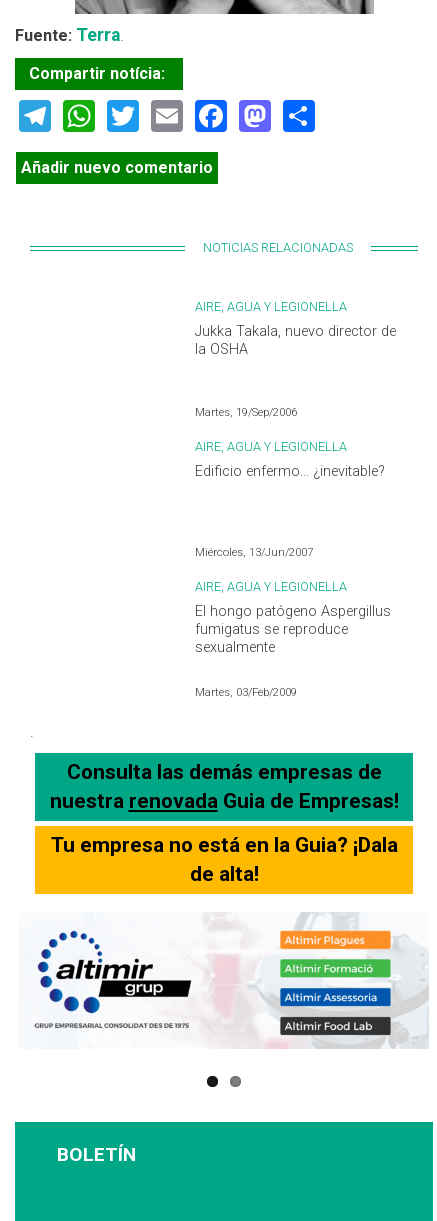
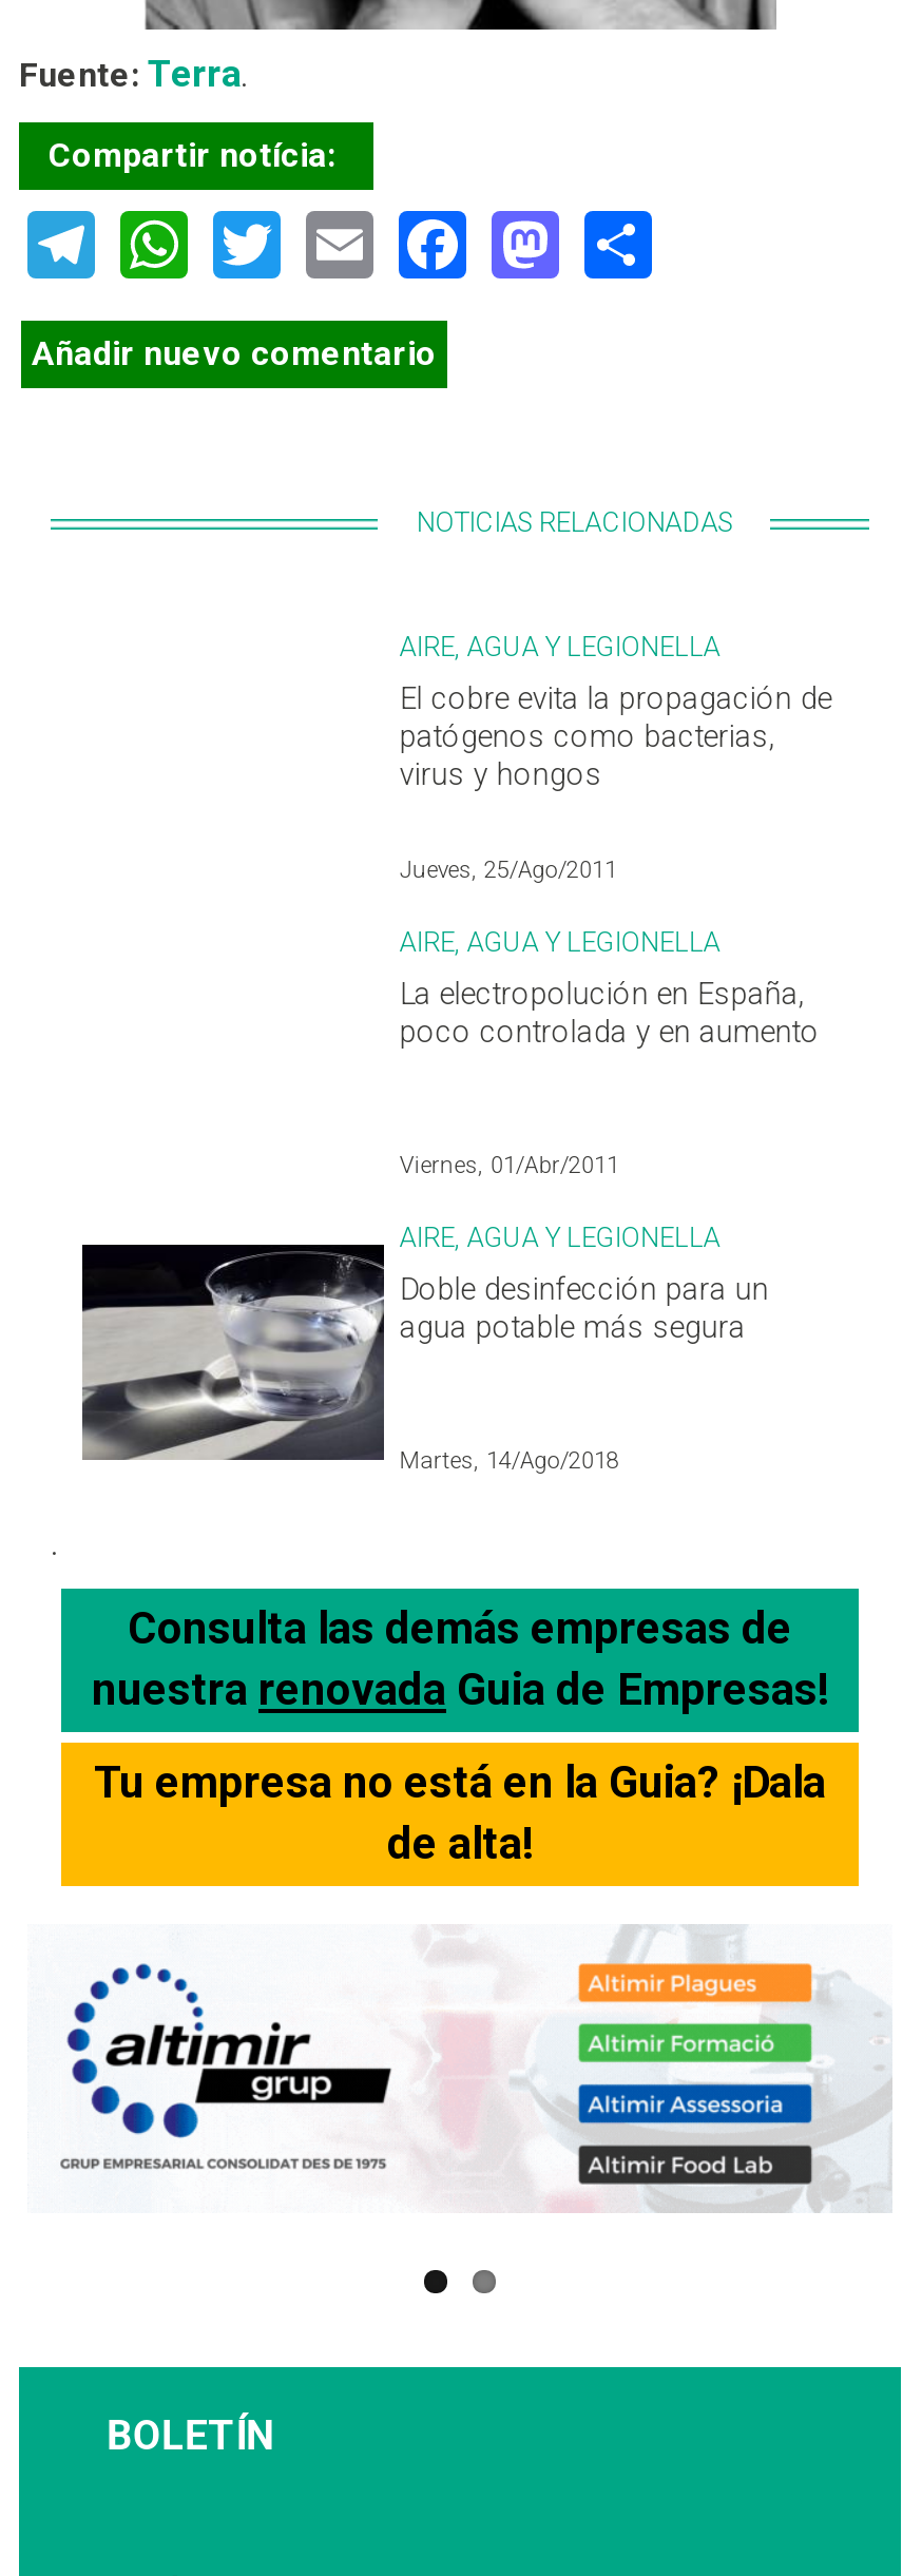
[195,323,396,358] Jukka Takala, nuevo director de | la OSHA -> [400,681,832,793] El cobre evita la propagación de | patógenos como bacterias, | virus y hongos
[195,406,297,419] Martes, 19/Sep/2006 -> [400,856,617,884] Jueves, 25/Ago/2011
[195,463,385,480] Edificio enfermo... ¿inevitable? -> [400,977,819,1050] La electropolución en España, | poco controlada y en aumento
[195,546,313,559] Miércoles, 13/Jun/2007 -> [400,1152,619,1179] Viernes, 01/Abr/2011
none -> [80,1243,386,1462] [image]
[195,603,391,656] El hongo patógeno Aspergillus | fumigatus se reproduce | sexualmente -> [400,1272,769,1346] Doble desinfección para un | agua potable más segura
[195,686,297,699] Martes, 03/Feb/2009 -> [400,1447,619,1475] Martes, 14/Ago/2018

